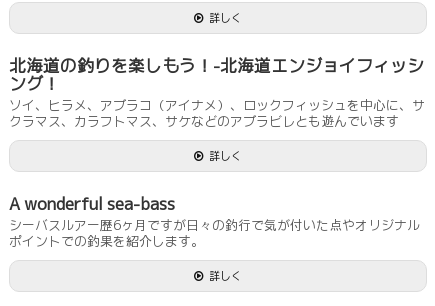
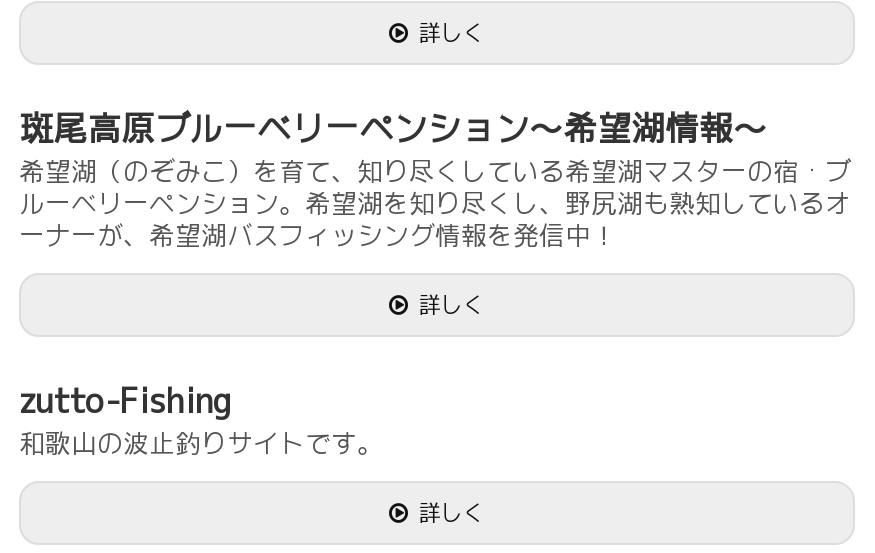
[9,56,425,129] 北海道の釣りを楽しもう！-北海道エンジョイフィッシ | ング！ | ソイ、ヒラメ、アブラコ（アイナメ）、ロックフィッシュを中心に、サ | クラマス、カラフトマス、サケなどのアブラビレとも遊んでいます -> [19,109,851,251] 斑尾高原ブルーベリーペンション〜希望湖情報〜 | 希望湖（のぞみこ）を育て、知り尽くしている希望湖マスターの宿・ブ | ルーベリーペンション。希望湖を知り尽くし、野尻湖も熟知しているオ | ーナーが、希望湖バスフィッシング情報を発信中！
[9,194,420,249] A wonderful sea-bass | シーバスルアー歴6ヶ月ですが日々の釣行で気が付いた点やオリジナル | ポイントでの釣果を紹介します。 -> [19,381,383,459] zutto-Fishing | 和歌山の波止釣りサイトです。

